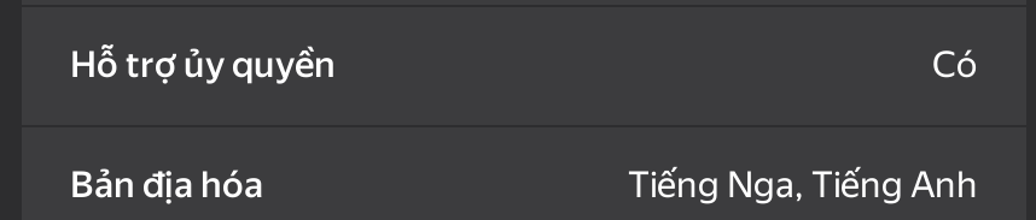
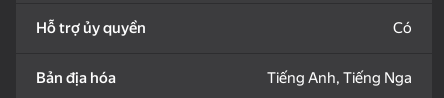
[628,163,978,207] Tiếng Nga, Tiếng Anh -> [267,69,412,87] Tiếng Anh, Tiếng Nga

